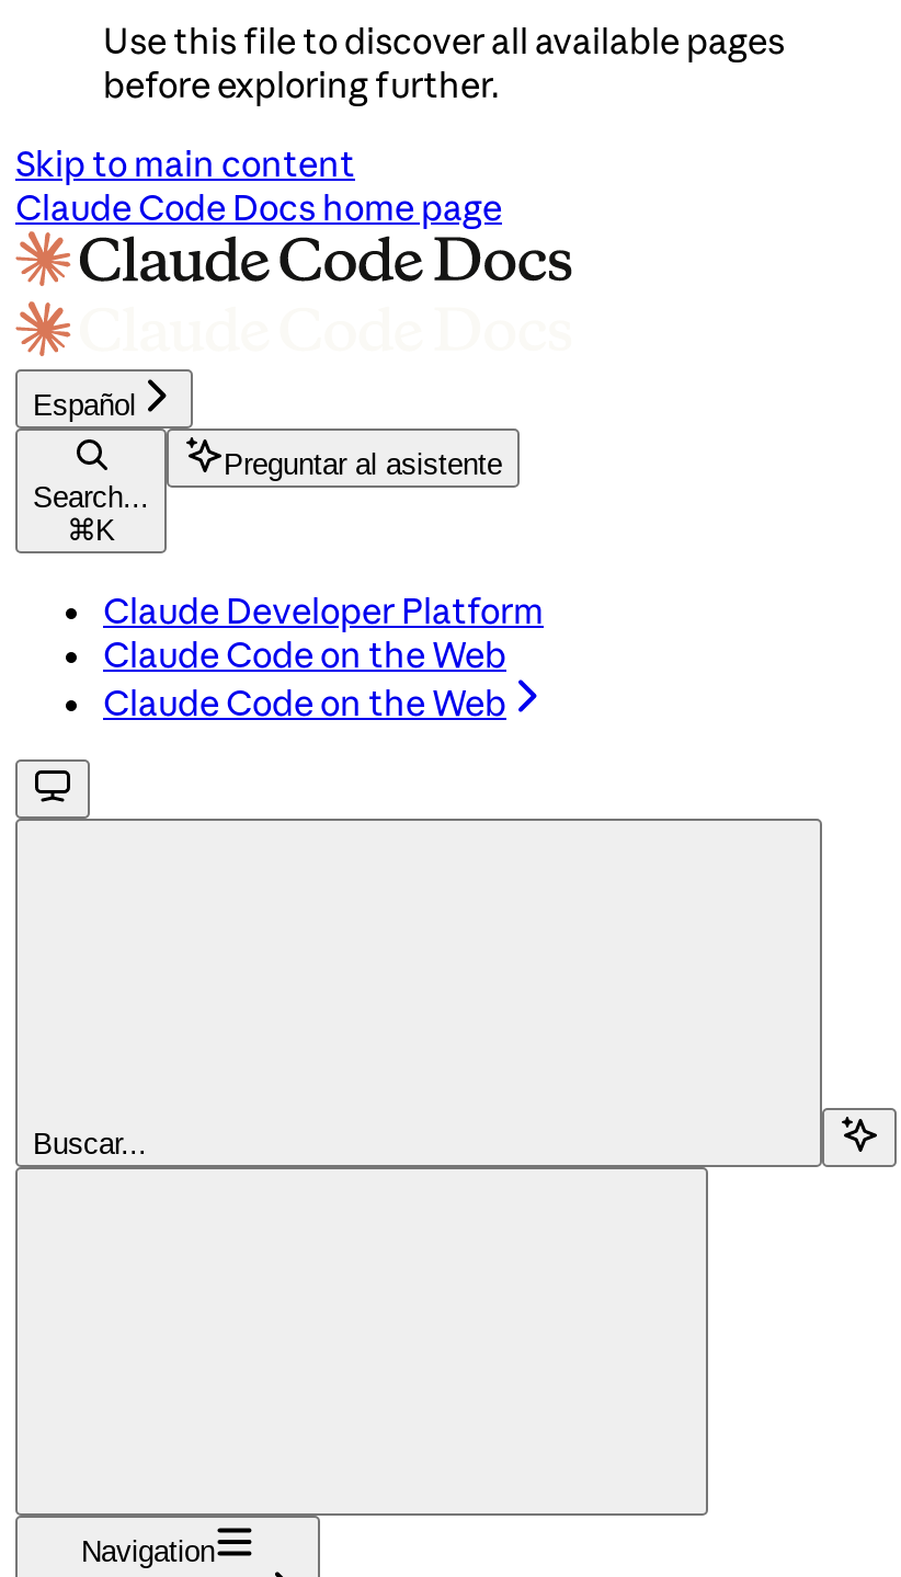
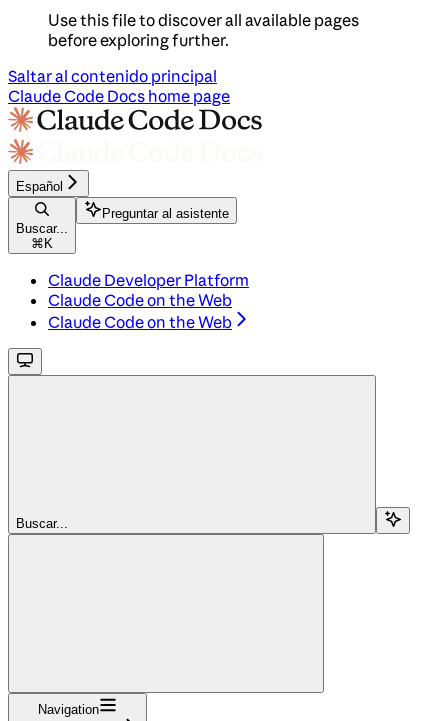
[15,141,355,185] Skip to main content -> [8,66,217,86] Saltar al contenido principal
[33,481,149,514] Search... -> [16,221,68,236] Buscar...

